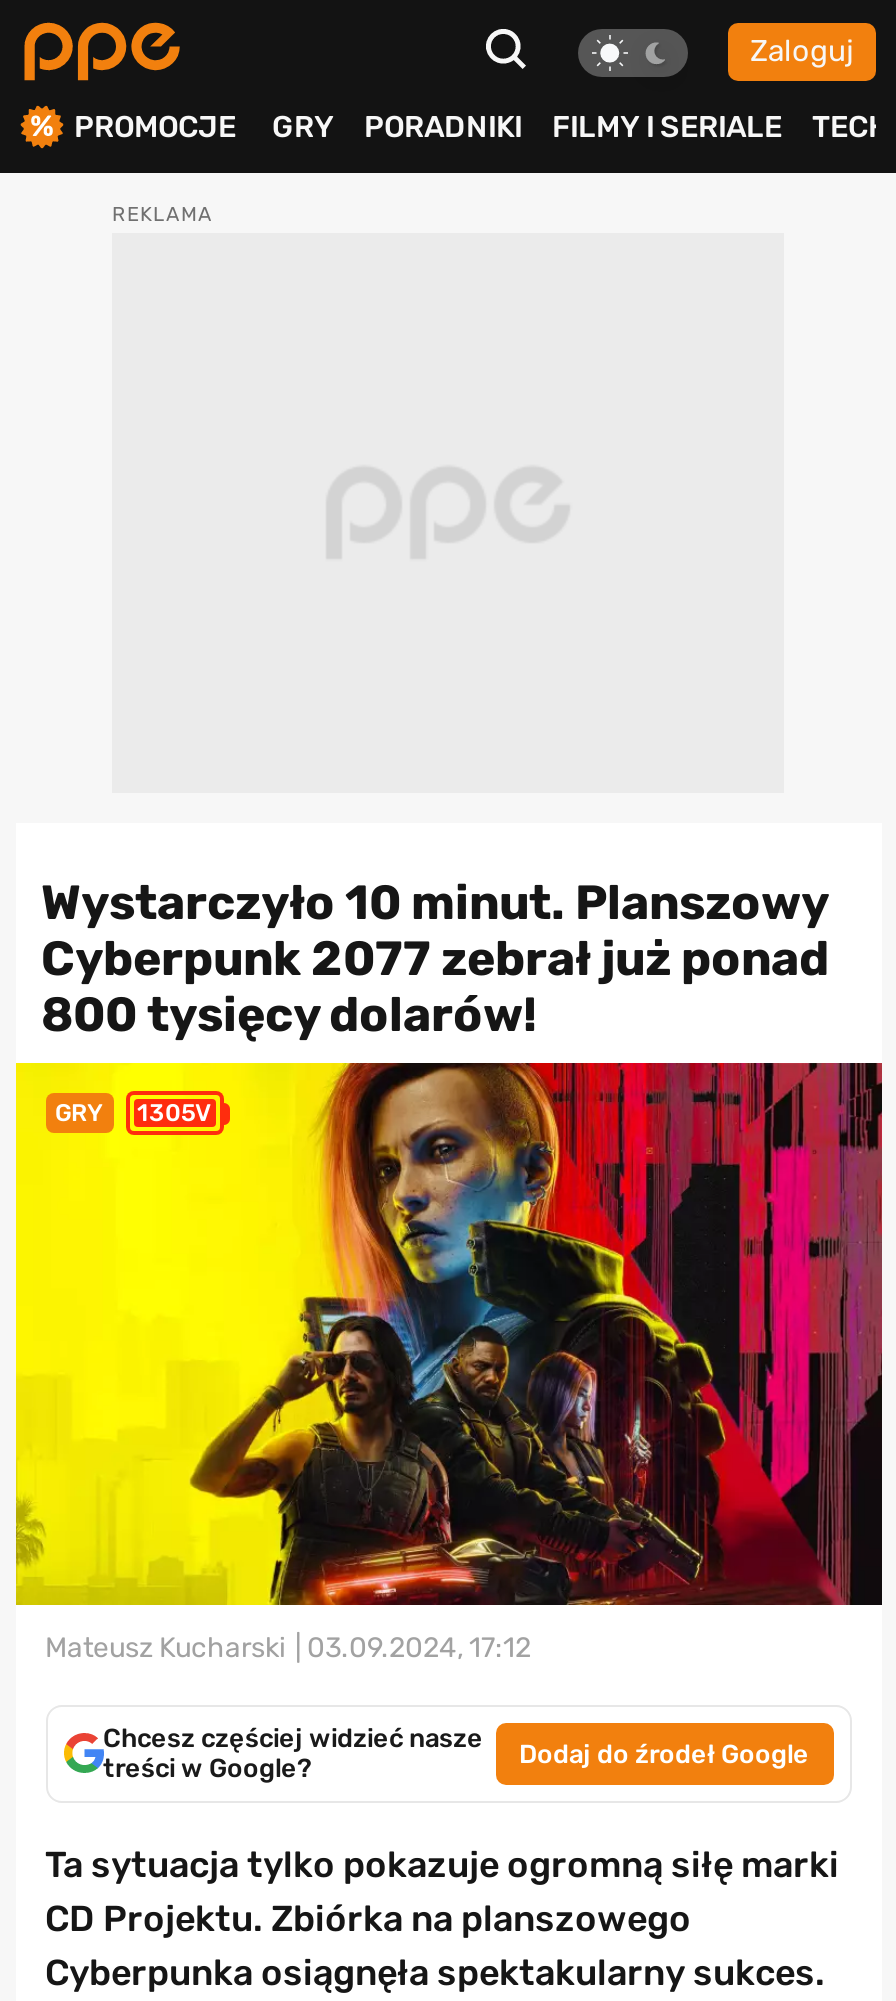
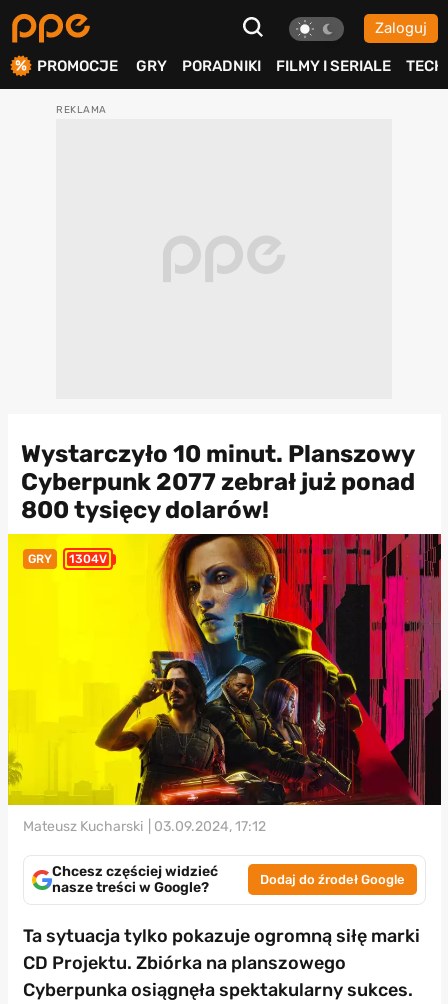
[55,1099,211,1127] GRY 1305V -> [27,552,106,566] GRY 1304V

